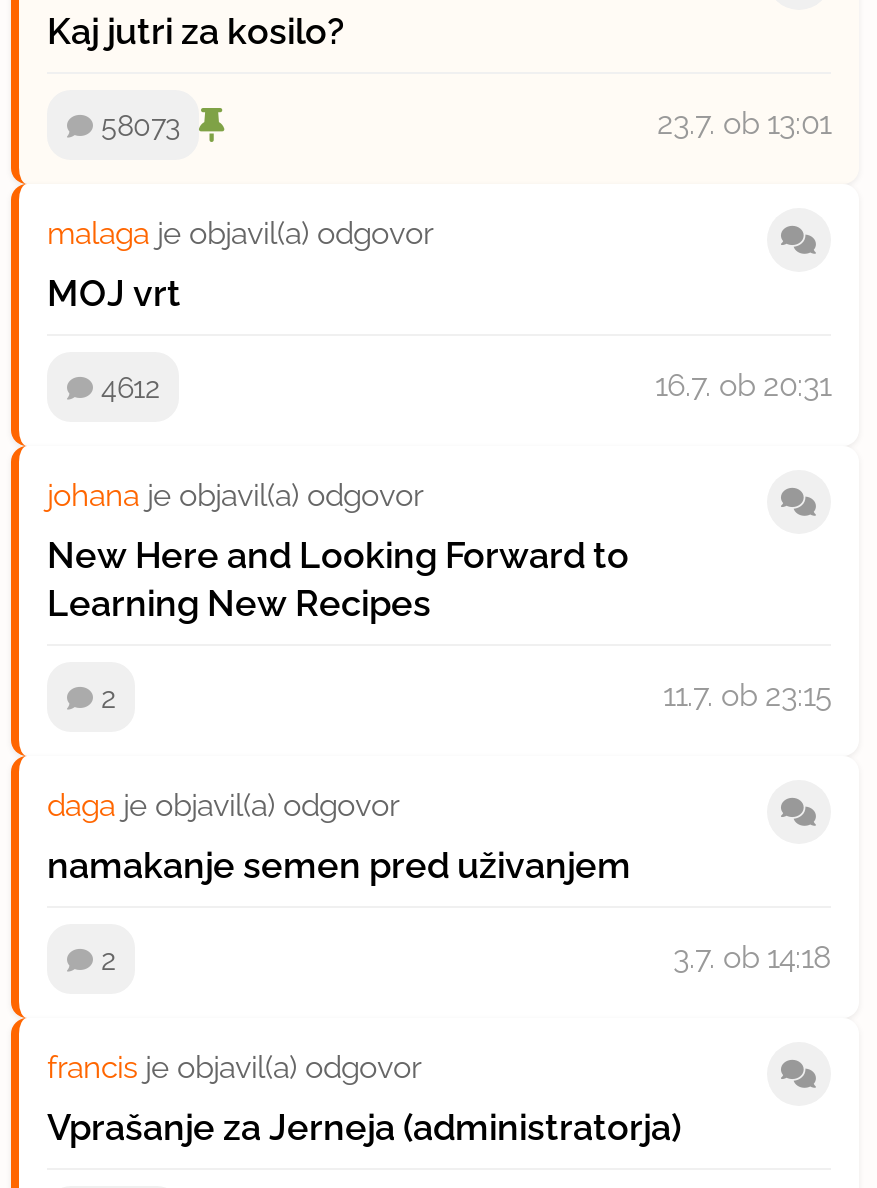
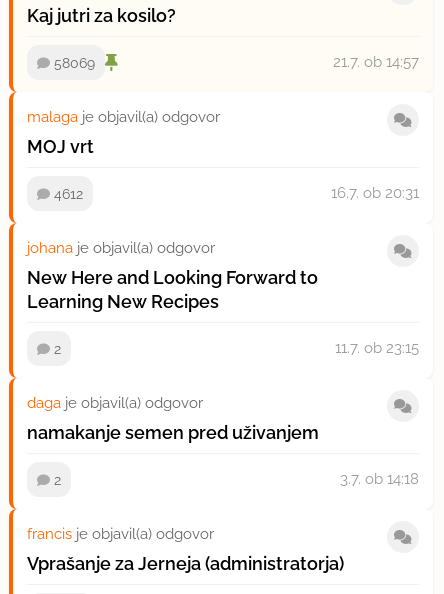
[101,109,179,143] 58073 -> [54,54,95,71] 58069
[657,107,831,143] 23.7. ob 13:01 -> [333,53,419,71] 21.7. ob 14:57

